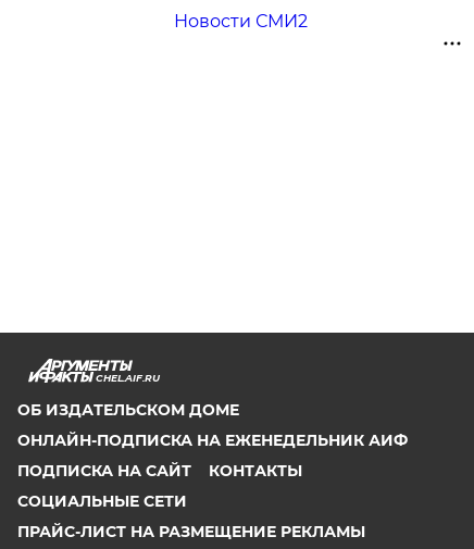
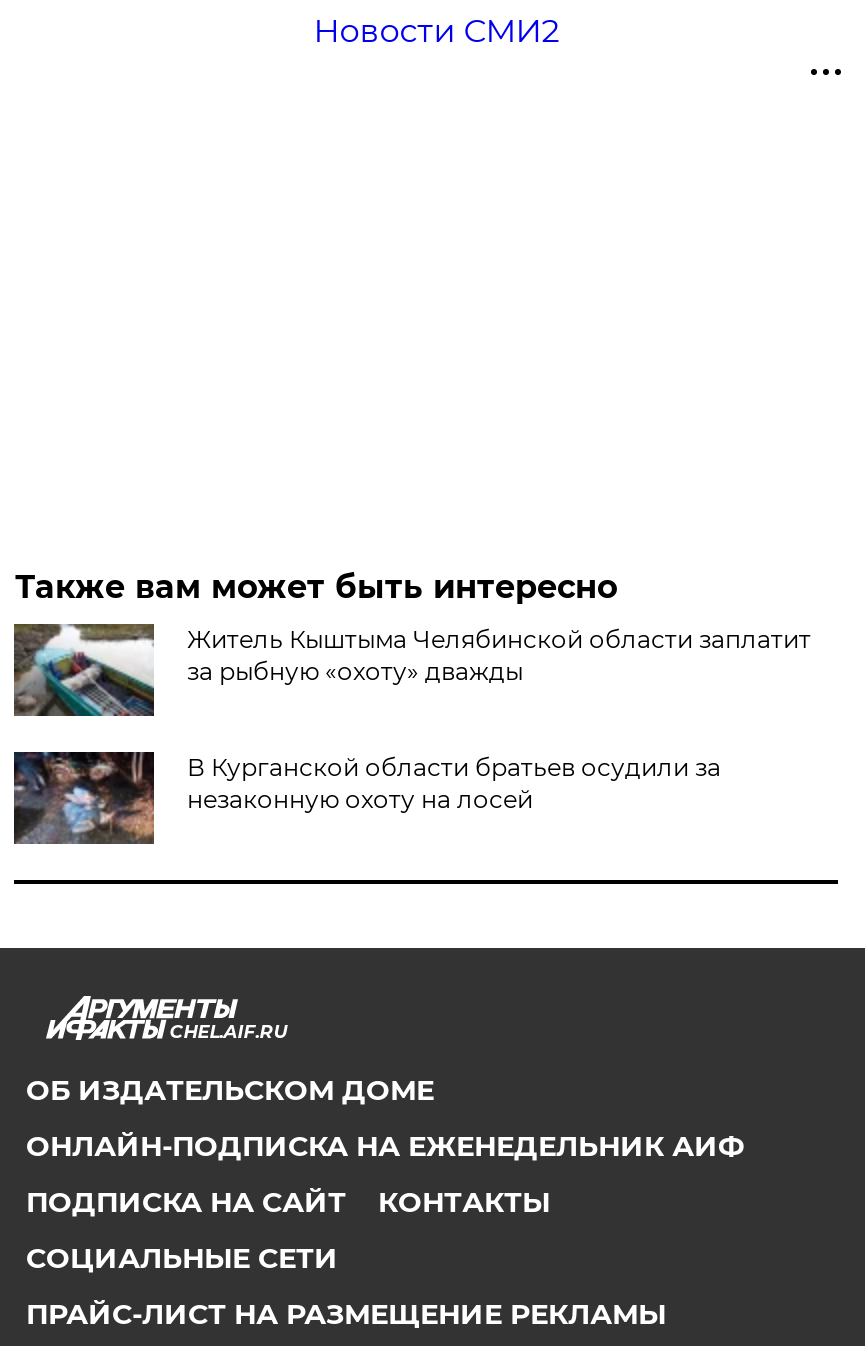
none -> [12,568,811,814] [image] | Также вам может быть интересно | Житель Кыштыма Челябинской области заплатит | за рыбную «охоту» дважды | В Курганской области братьев осудили за | незаконную охоту на лосей
none -> [12,750,156,846] [image]

